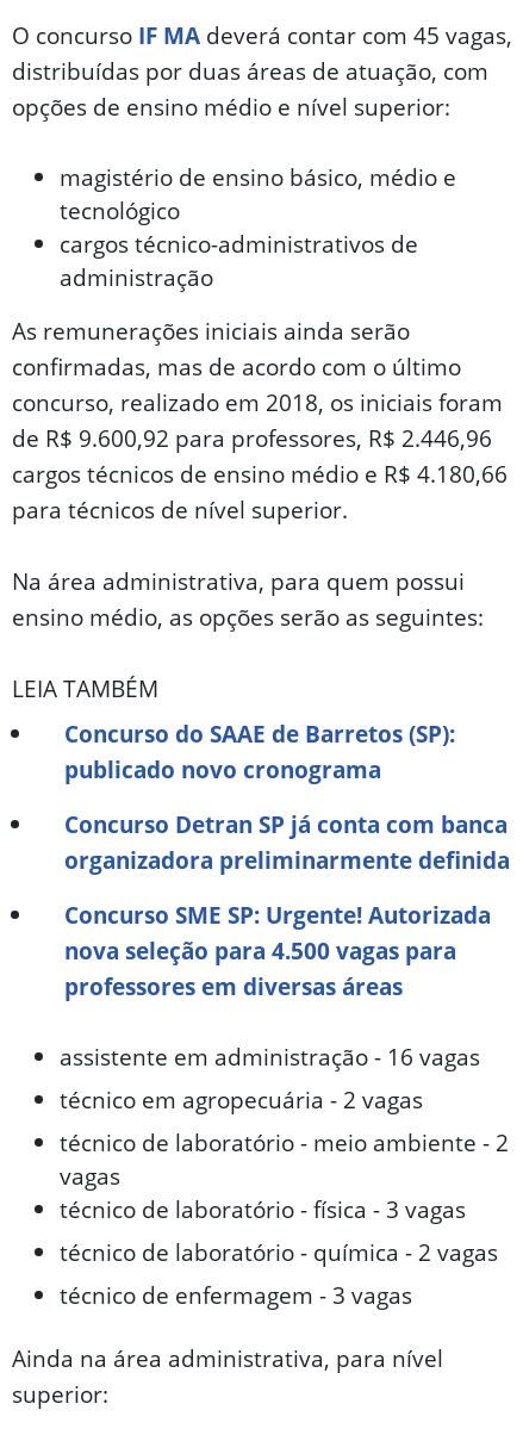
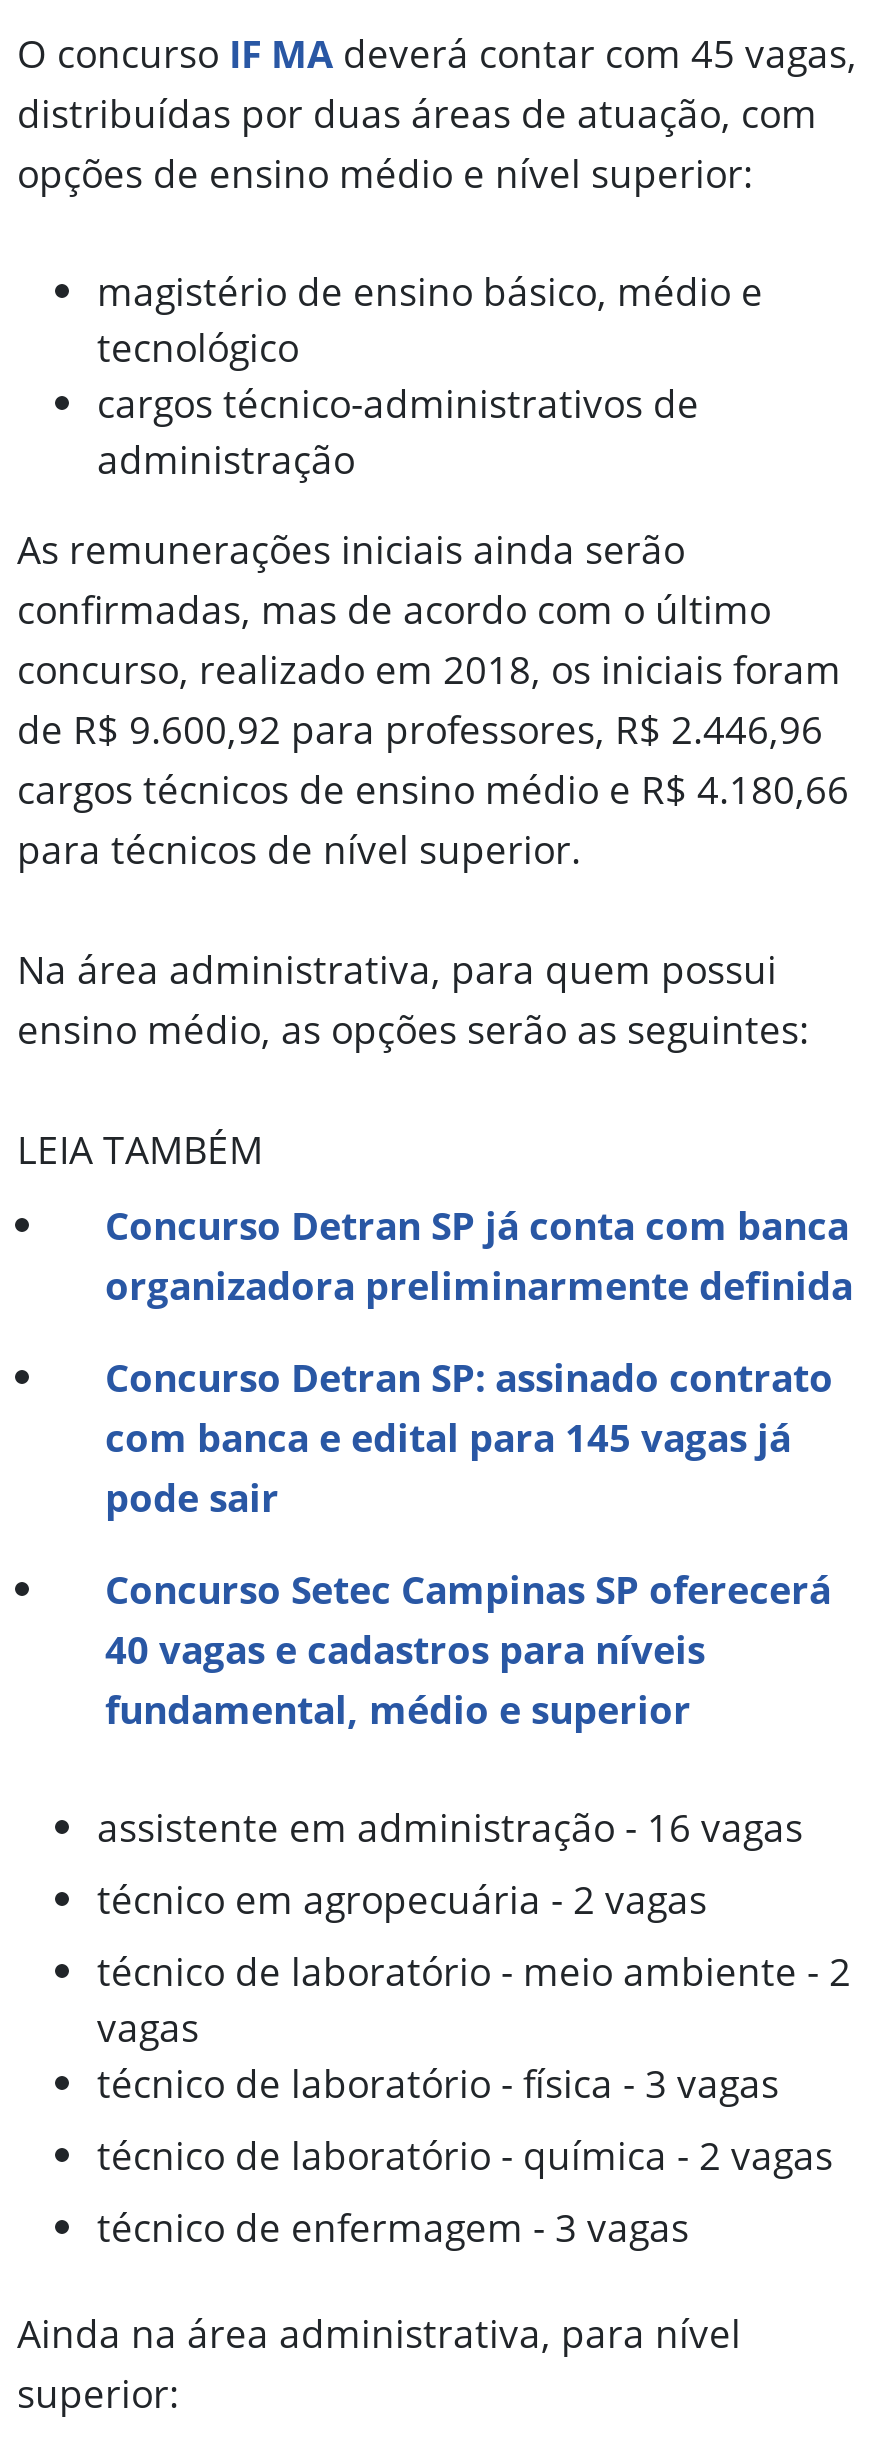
[64,717,455,785] Concurso do SAAE de Barretos (SP): | publicado novo cronograma -> none
moved [64,808,510,876] -> [105,1198,853,1312]: Concurso Detran SP já conta com banca | organizadora preliminarmente definida
[64,899,491,1002] Concurso SME SP: Urgente! Autorizada | nova seleção para 4.500 vagas para | professores em diversas áreas -> [105,1350,833,1736] Concurso Detran SP: assinado contrato | com banca e edital para 145 vagas já | pode sair | Concurso Setec Campinas SP oferecerá | 40 vagas e cadastros para níveis | fundamental, médio e superior

